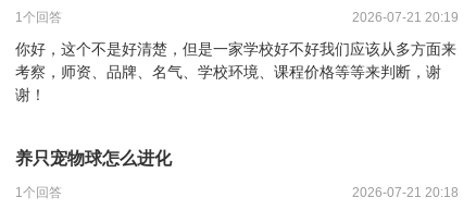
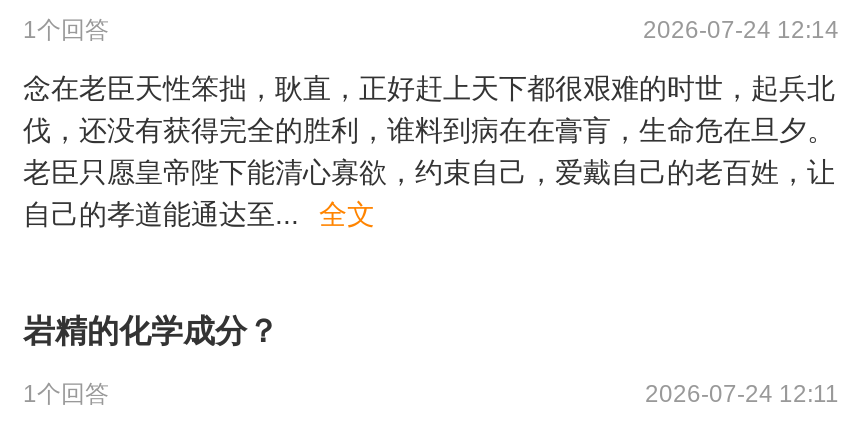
[352,10,459,25] 2026-07-21 20:19 -> [643,16,839,44] 2026-07-24 12:14
[15,40,456,103] 你好，这个不是好清楚，但是一家学校好不好我们应该从多方面来 | 考察，师资、品牌、名气、学校环境、课程价格等等来判断，谢 | 谢！ -> [23,72,835,230] 念在老臣天性笨拙，耿直，正好赶上天下都很艰难的时世，起兵北 | 伐，还没有获得完全的胜利，谁料到病在在膏肓，生命危在旦夕。 | 老臣只愿皇帝陛下能清心寡欲，约束自己，爱戴自己的老百姓，让 | 自己的孝道能通达至... | 全文
[15,149,172,168] 养只宠物球怎么进化 -> [23,314,279,348] 岩精的化学成分？
[352,185,459,200] 2026-07-21 20:18 -> [645,380,839,408] 2026-07-24 12:11

